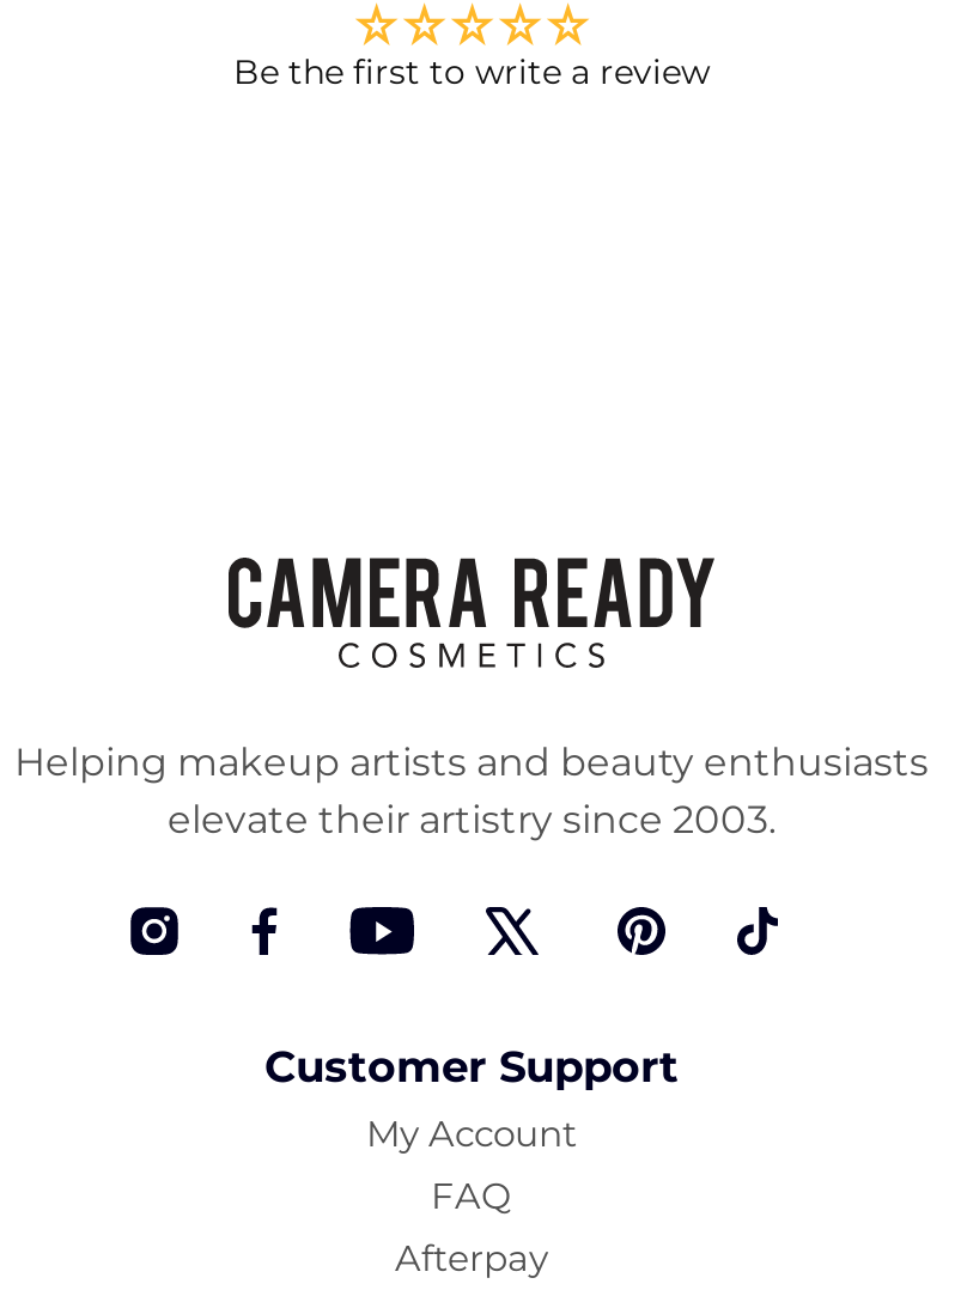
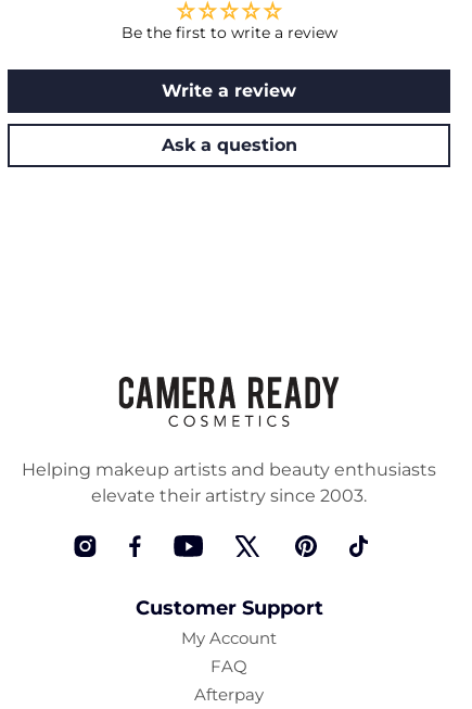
none -> [161,80,297,155] Write a review | Ask a question

